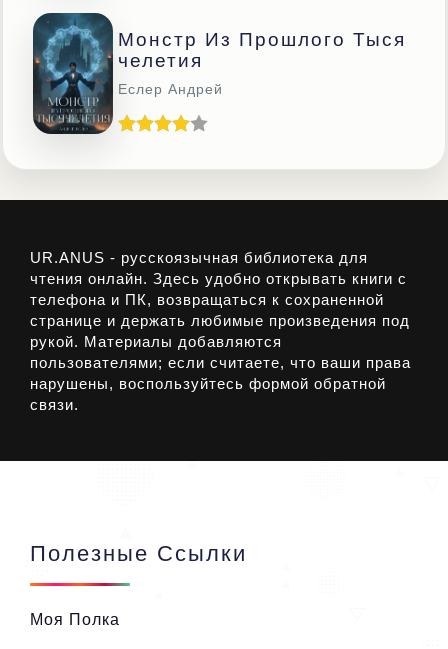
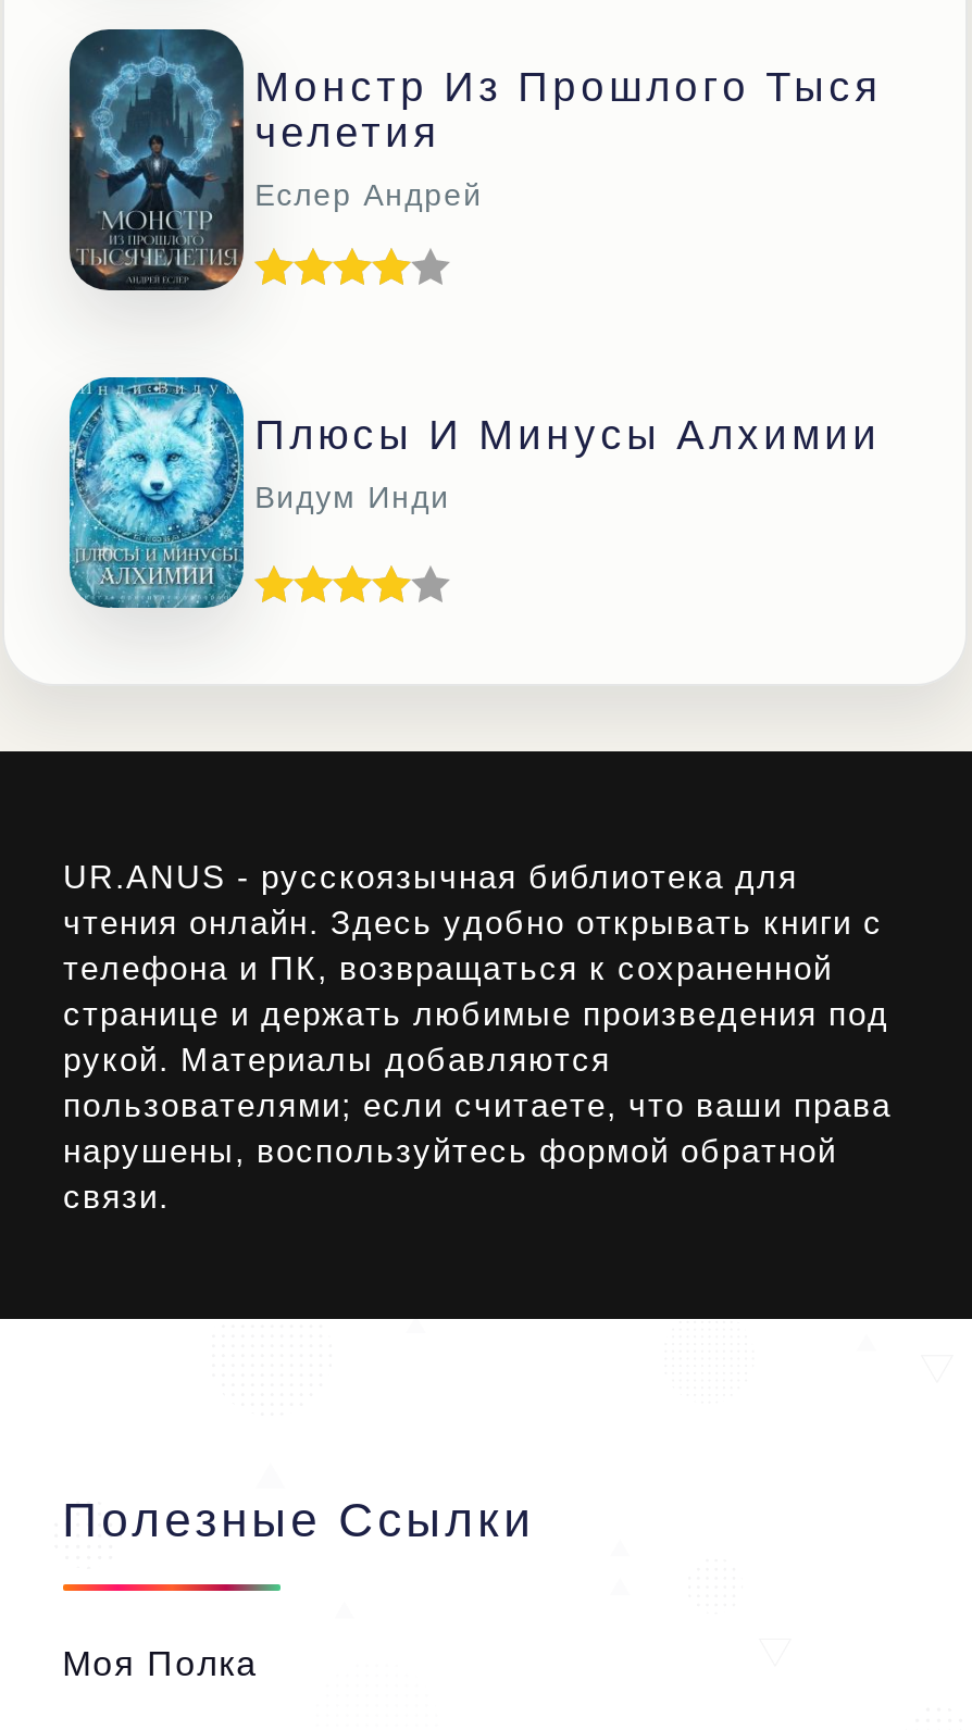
none -> [67,375,881,610] [image] | Плюсы И Минусы Алхимии | Видум Инди

